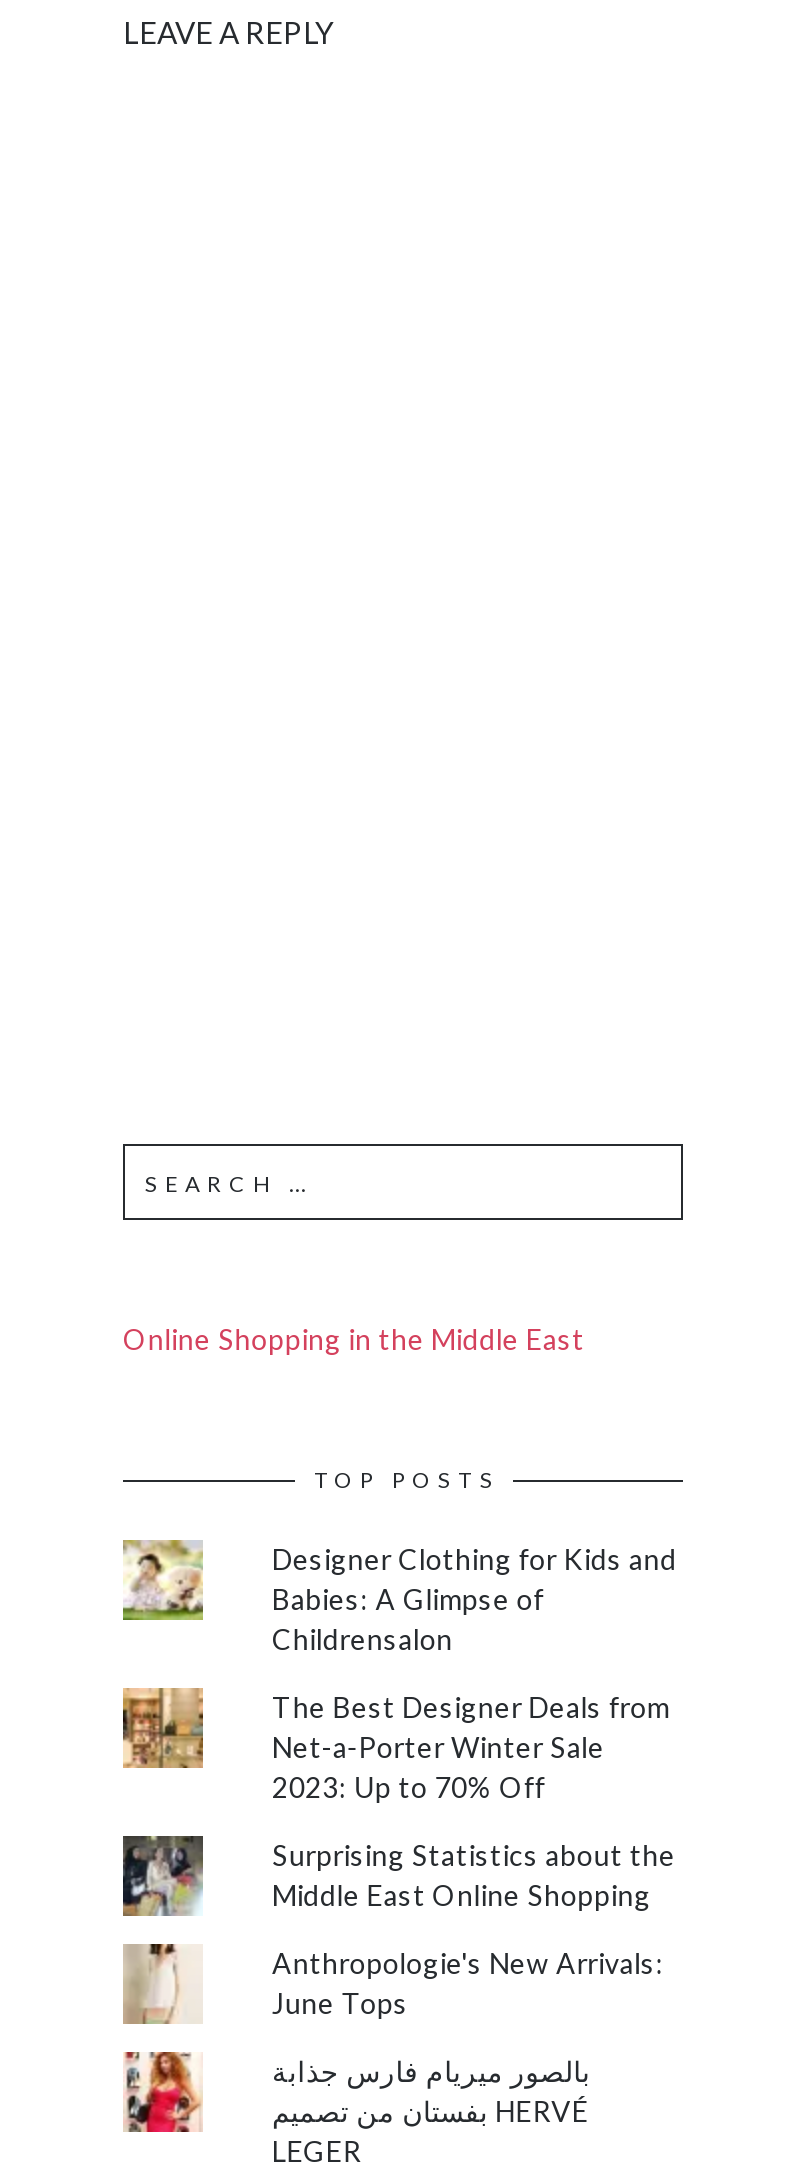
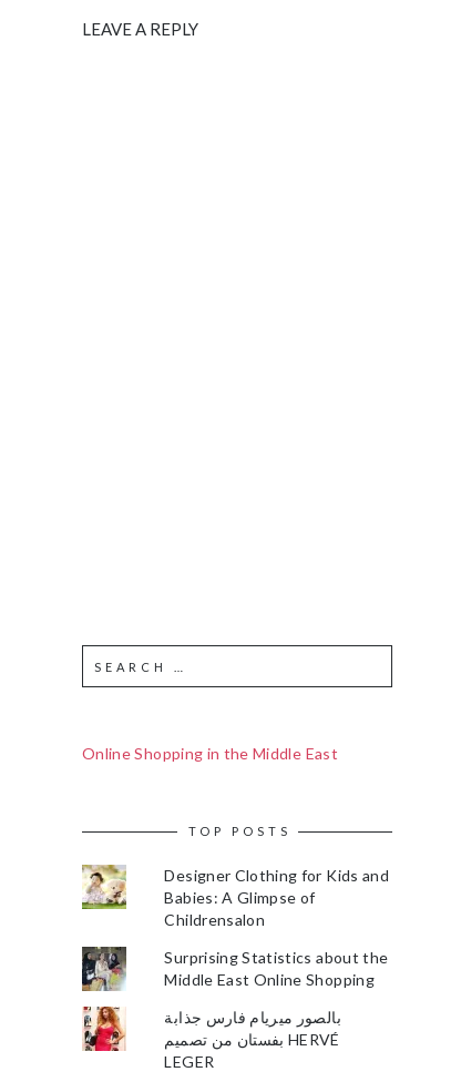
[121,1686,670,1804] [image] | The Best Designer Deals from | Net-a-Porter Winter Sale | 2023: Up to 70% Off -> none
[123,1942,664,2024] [image] | Anthropologie's New Arrivals: | June Tops -> none

